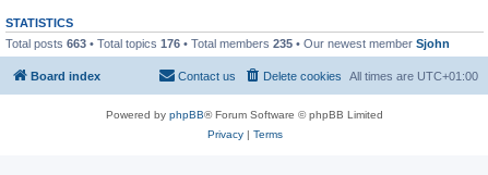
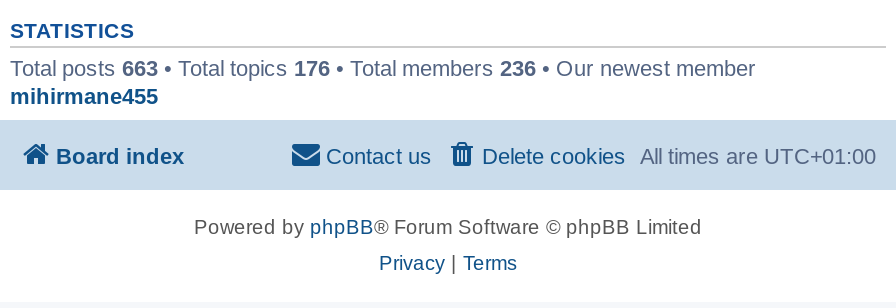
[5,36,450,49] Total posts 663 • Total topics 176 • Total members 235 • Our newest member Sjohn -> [10,55,756,107] Total posts 663 • Total topics 176 • Total members 236 • Our newest member | mihirmane455

